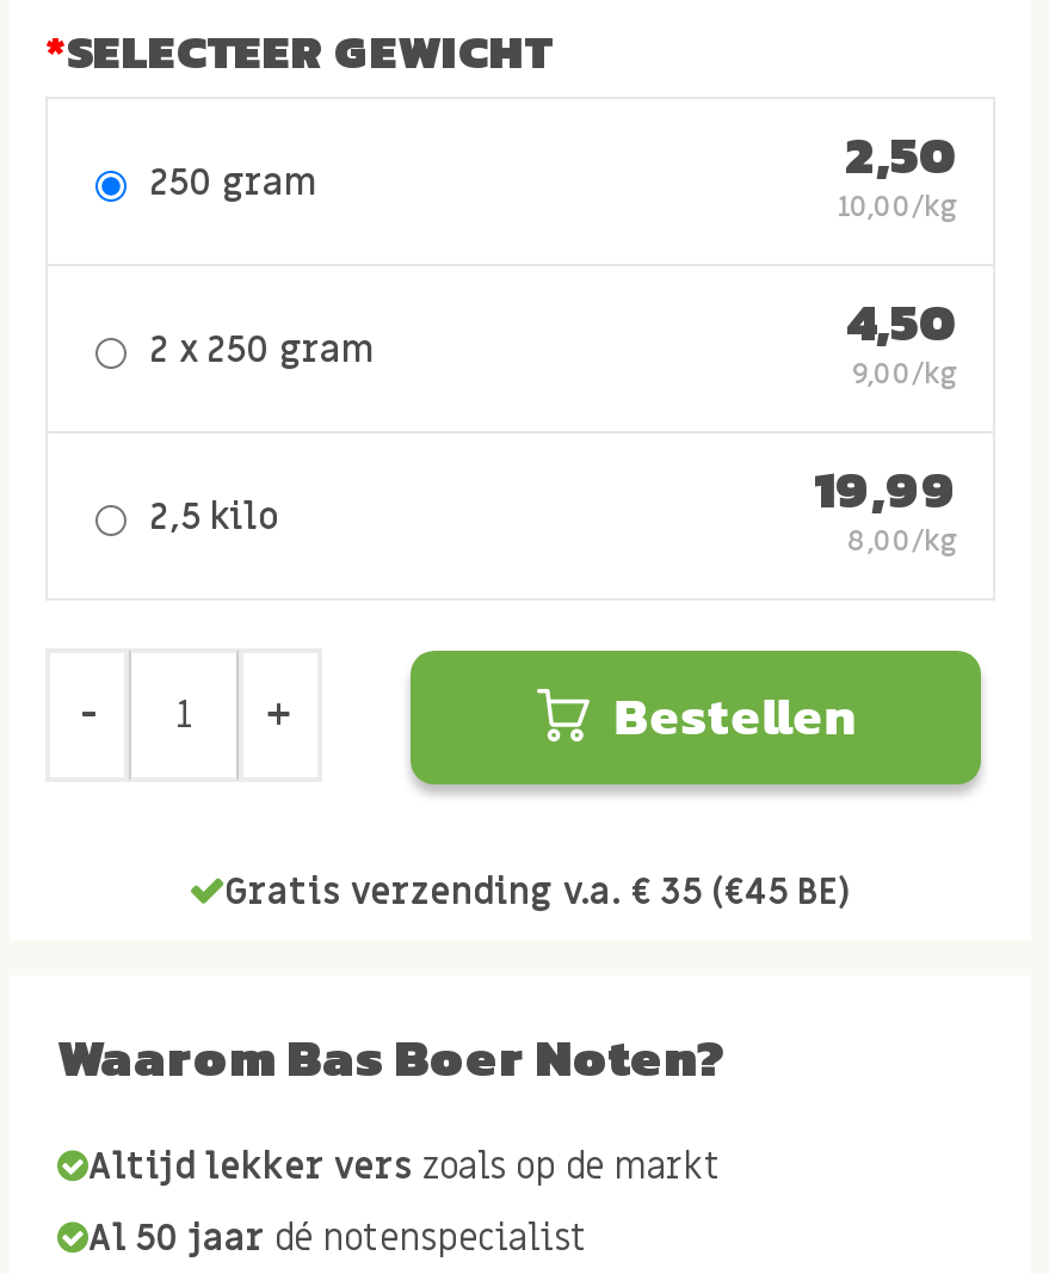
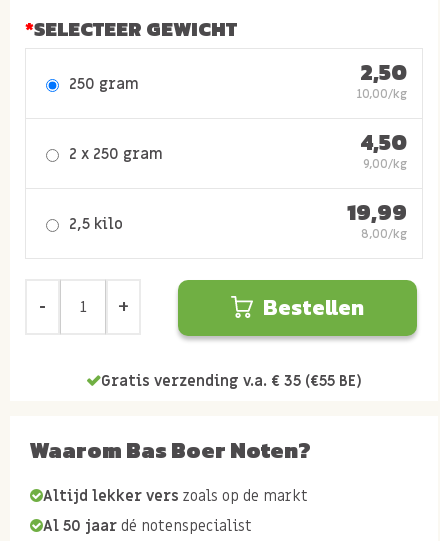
[224,868,852,915] Gratis verzending v.a. € 35 (€45 BE) -> [101,371,362,391] Gratis verzending v.a. € 35 (€55 BE)

